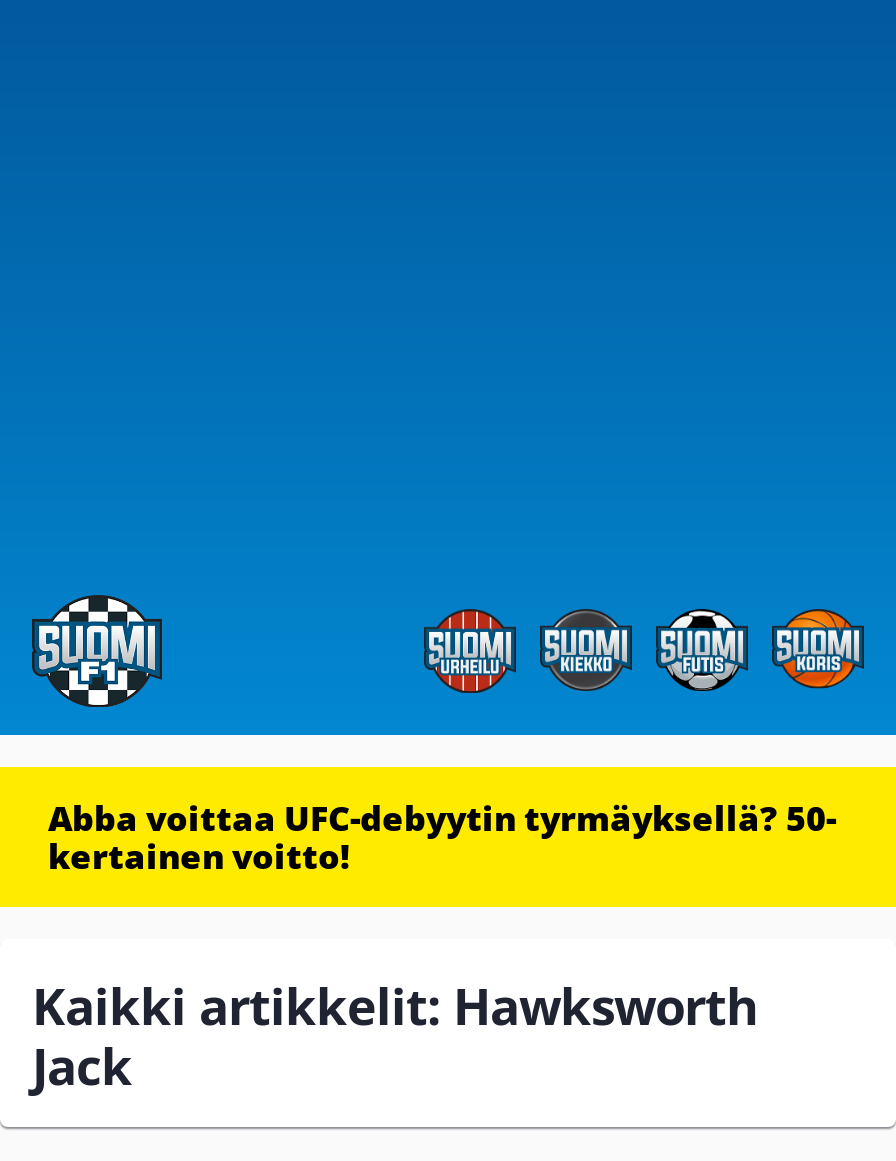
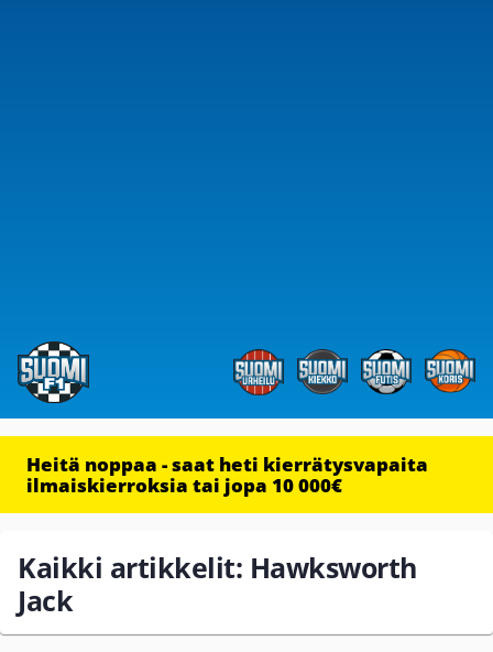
[48,795,836,879] Abba voittaa UFC-debyytin tyrmäyksellä? 50- | kertainen voitto! -> [26,452,428,498] Heitä noppaa - saat heti kierrätysvapaita | ilmaiskierroksia tai jopa 10 000€

